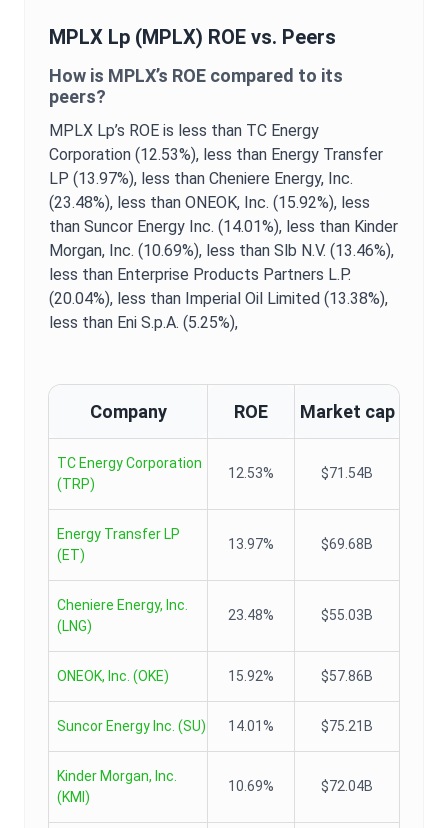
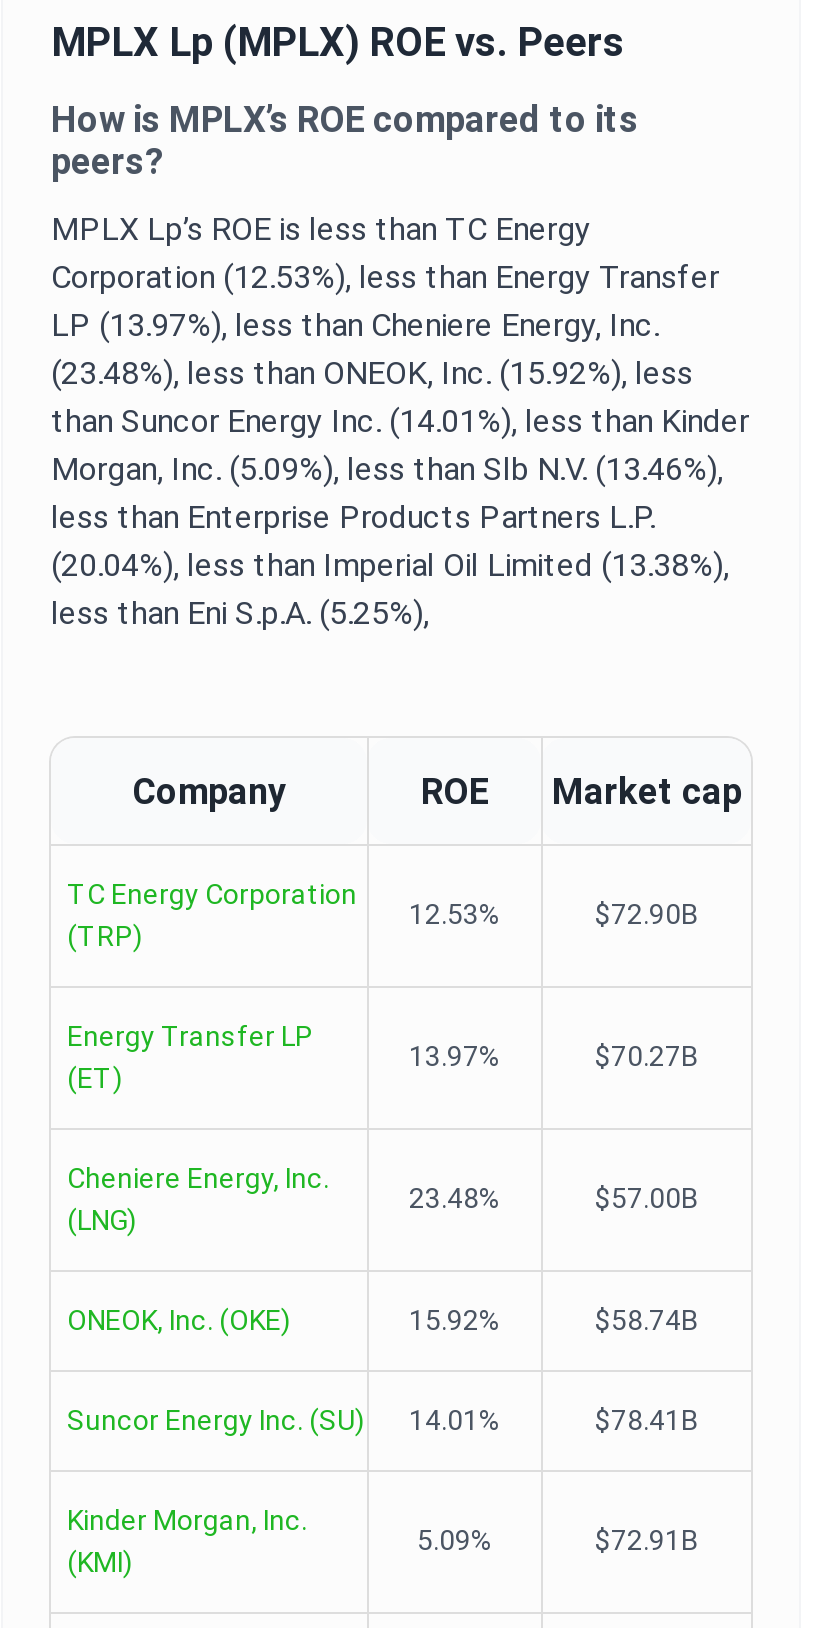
[49,241,394,260] Morgan, Inc. (10.69%), less than Slb N.V. (13.46%), -> [51,450,723,488] Morgan, Inc. (5.09%), less than Slb N.V. (13.46%),
[321,465,373,481] $71.54B -> [595,898,699,930] $72.90B
[321,536,373,552] $69.68B -> [595,1040,699,1072] $70.27B
[321,607,373,623] $55.03B -> [595,1182,699,1214] $57.00B
[321,668,373,684] $57.86B -> [595,1304,699,1336] $58.74B
[321,718,373,734] $75.21B -> [595,1404,699,1436] $78.41B
[228,778,373,794] 10.69% | $72.04B -> [417,1524,699,1556] 5.09% | $72.91B

